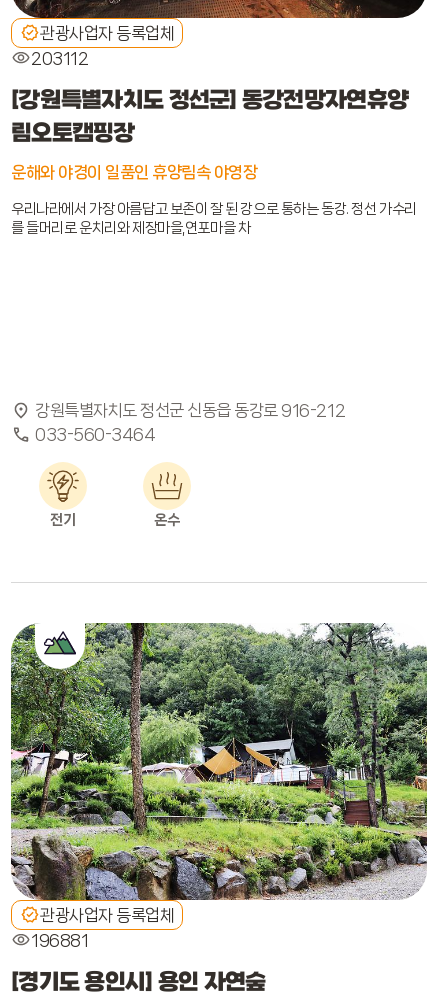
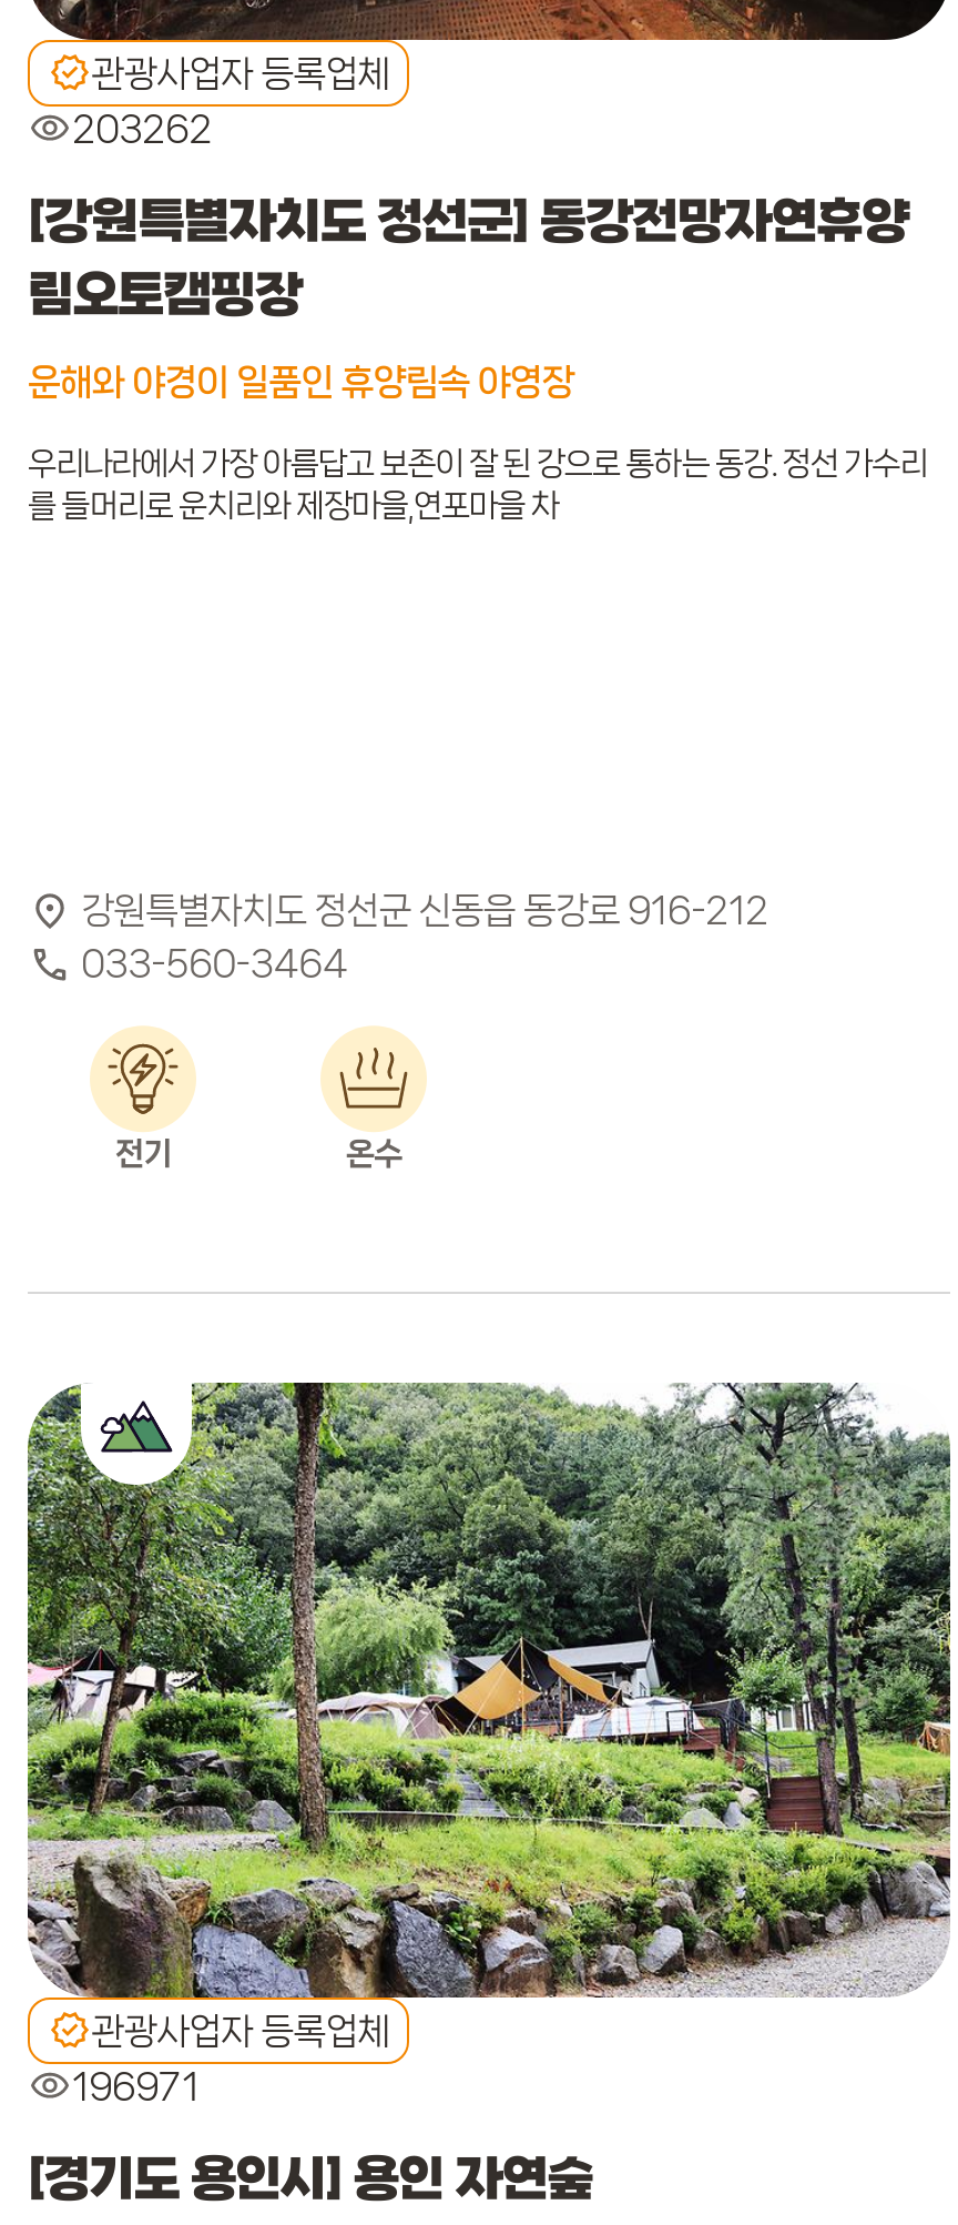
[31,49,88,67] 203112 -> [72,110,212,150] 203262
[31,931,88,949] 196881 -> [72,2067,199,2106] 196971

